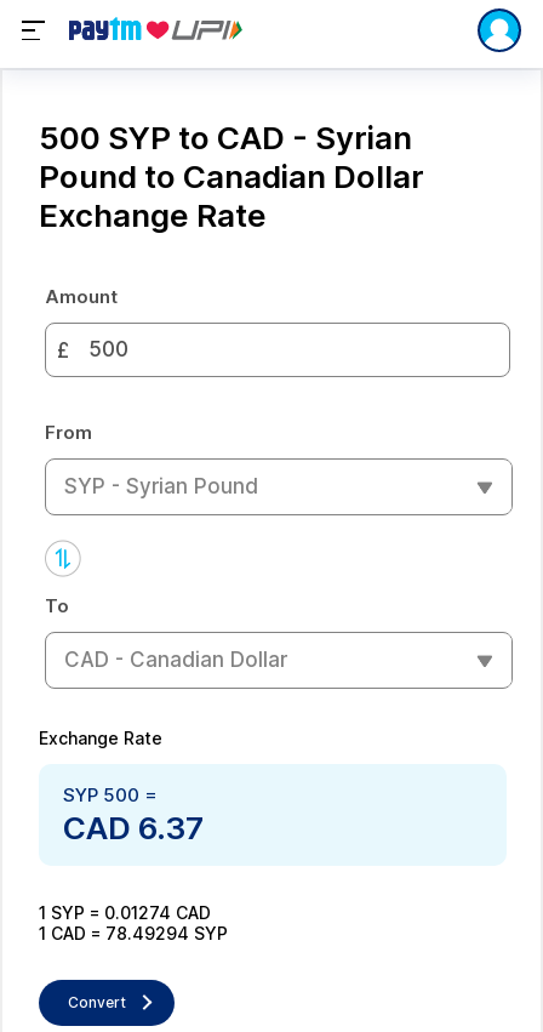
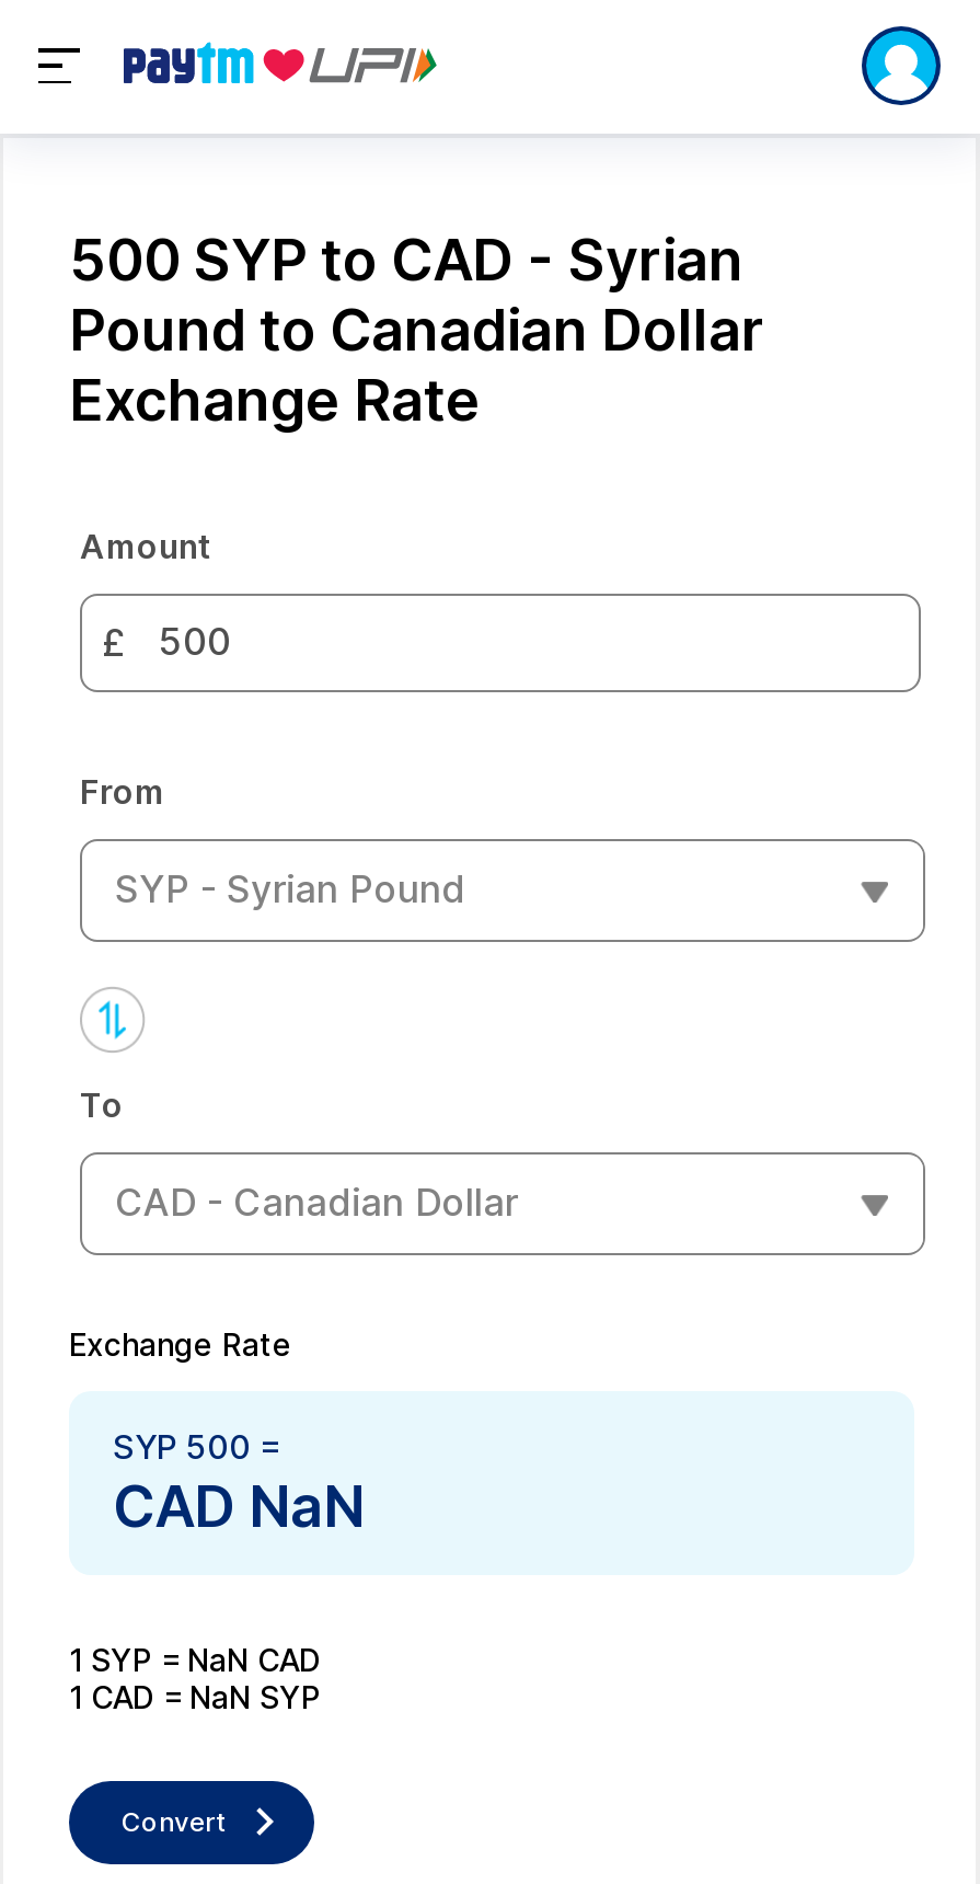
[63,808,204,846] CAD 6.37 -> [113,1471,365,1539] CAD NaN
[39,902,211,922] 1 SYP = 0.01274 CAD -> [69,1640,321,1677] 1 SYP = NaN CAD
[39,922,228,943] 1 CAD = 78.49294 SYP -> [69,1677,321,1714] 1 CAD = NaN SYP

